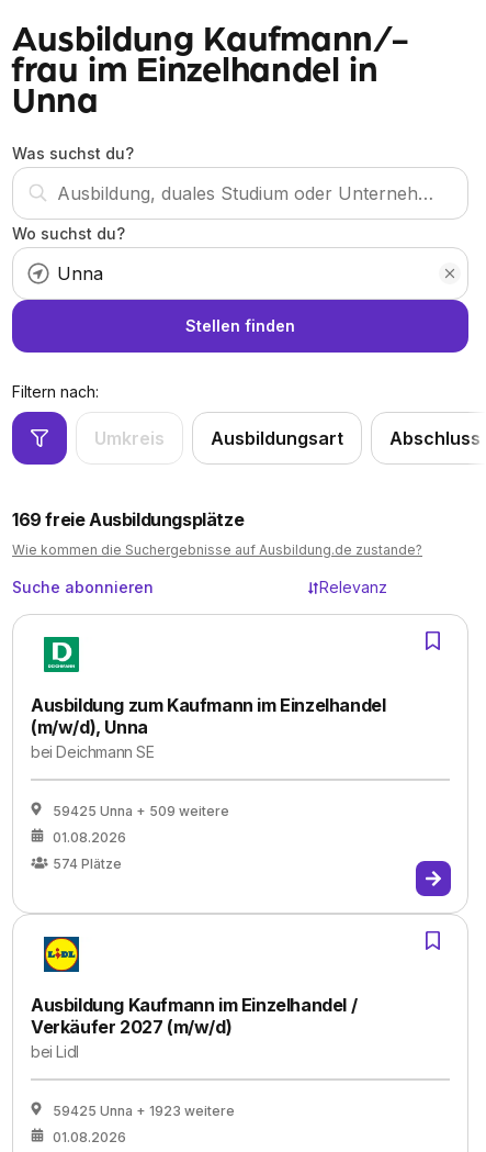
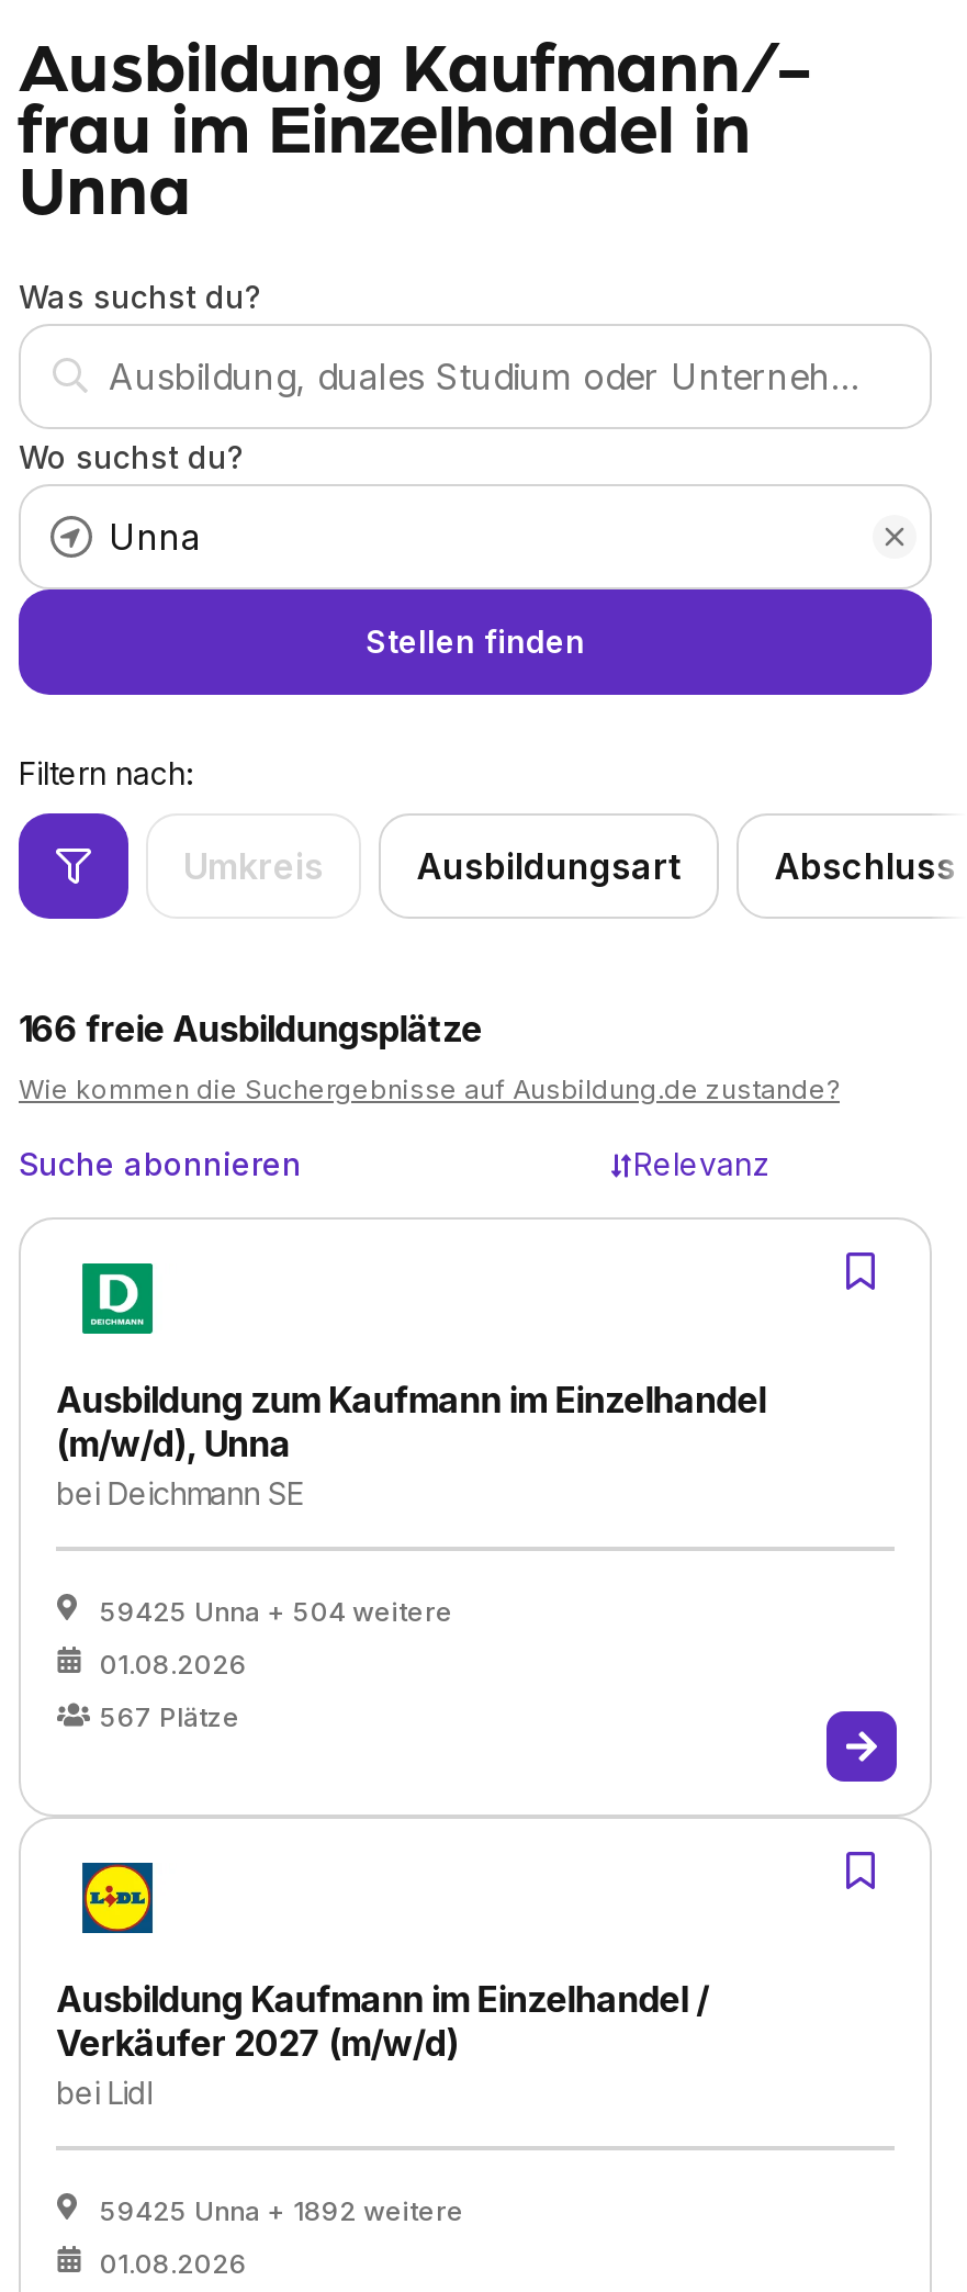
[12,508,244,530] 169 freie Ausbildungsplätze -> [19,1007,482,1050] 166 freie Ausbildungsplätze
[53,803,229,819] 59425 Unna + 509 weitere -> [100,1595,453,1628] 59425 Unna + 504 weitere
[53,855,122,872] 574 Plätze -> [100,1700,240,1733] 567 Plätze
[53,1103,235,1119] 59425 Unna + 1923 weitere -> [100,2194,464,2227] 59425 Unna + 1892 weitere

